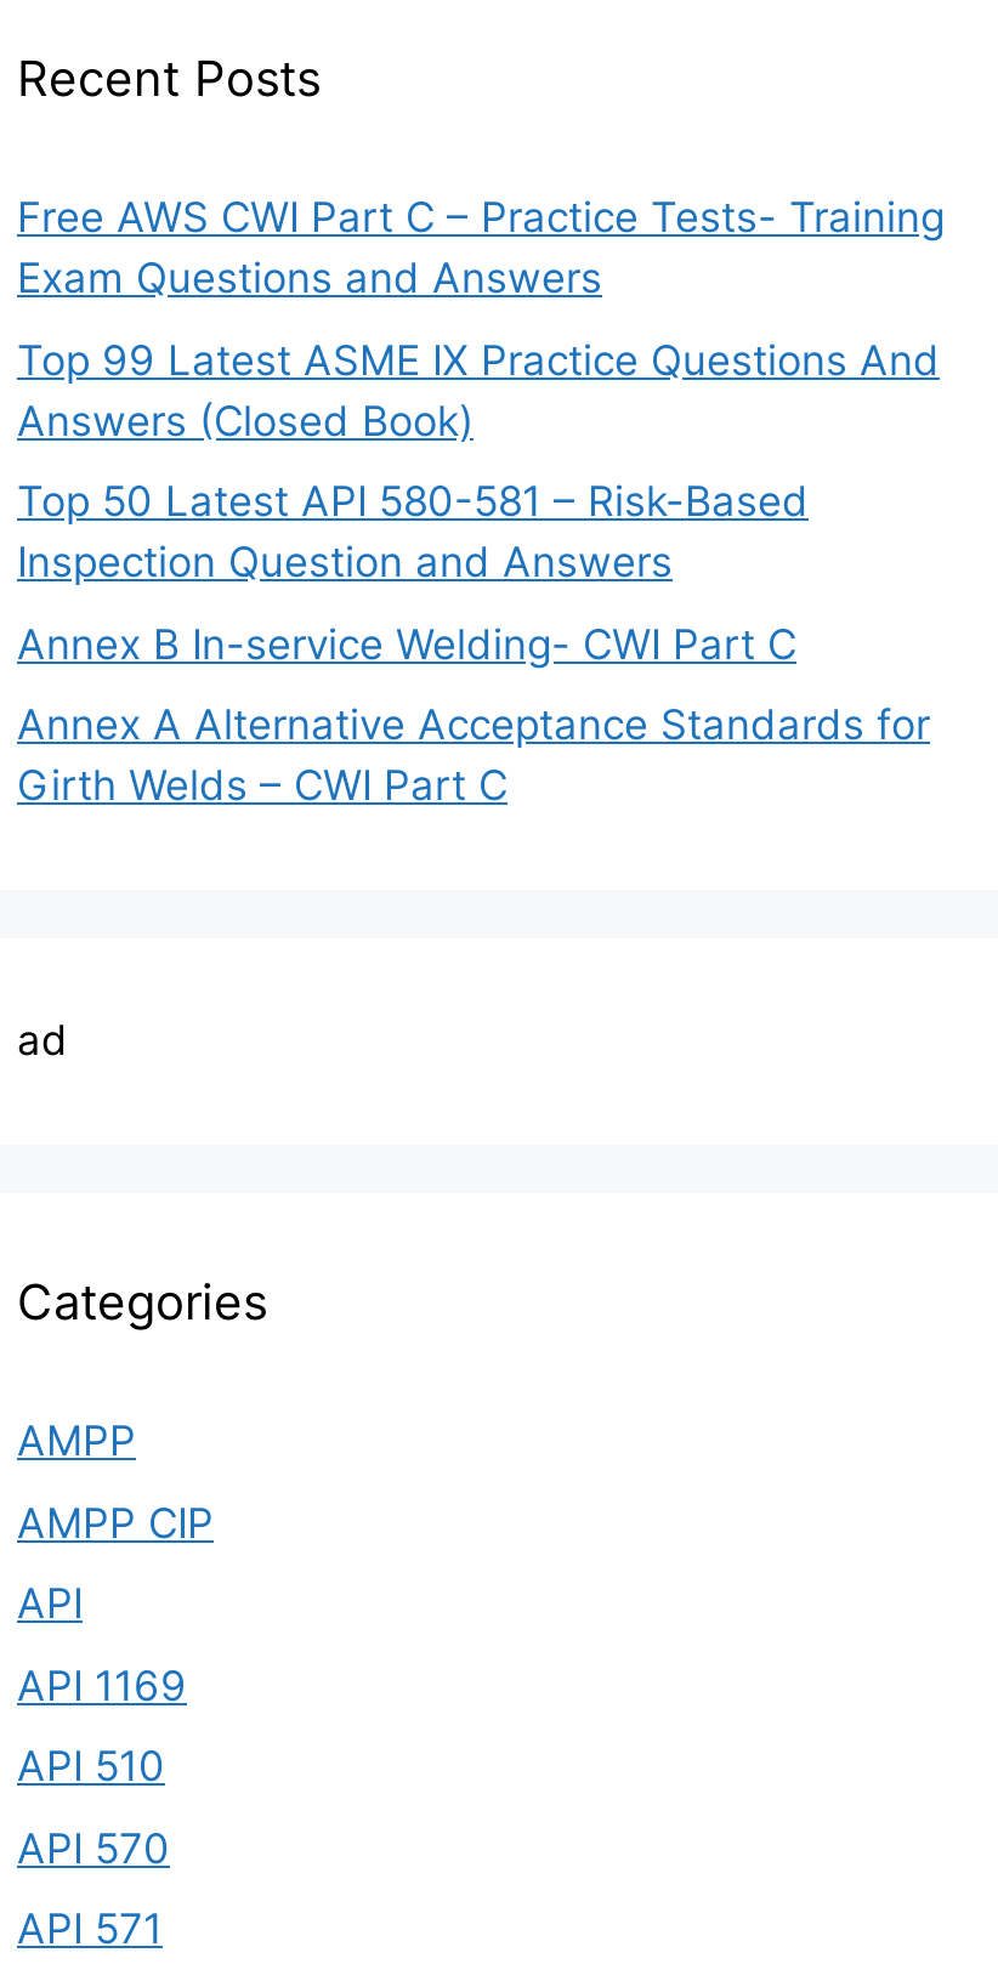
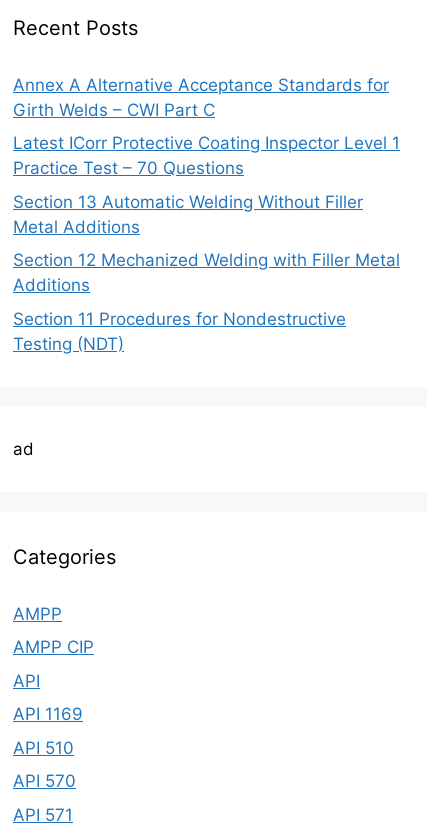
[17,193,945,668] Free AWS CWI Part C – Practice Tests- Training | Exam Questions and Answers | Top 99 Latest ASME IX Practice Questions And | Answers (Closed Book) | Top 50 Latest API 580-581 – Risk-Based | Inspection Question and Answers | Annex B In-service Welding- CWI Part C -> none
moved [17,700,930,810] -> [13,74,389,119]: Annex A Alternative Acceptance Standards for | Girth Welds – CWI Part C
none -> [13,133,400,353] Latest ICorr Protective Coating Inspector Level 1 | Practice Test – 70 Questions | Section 13 Automatic Welding Without Filler | Metal Additions | Section 12 Mechanized Welding with Filler Metal | Additions | Section 11 Procedures for Nondestructive | Testing (NDT)

